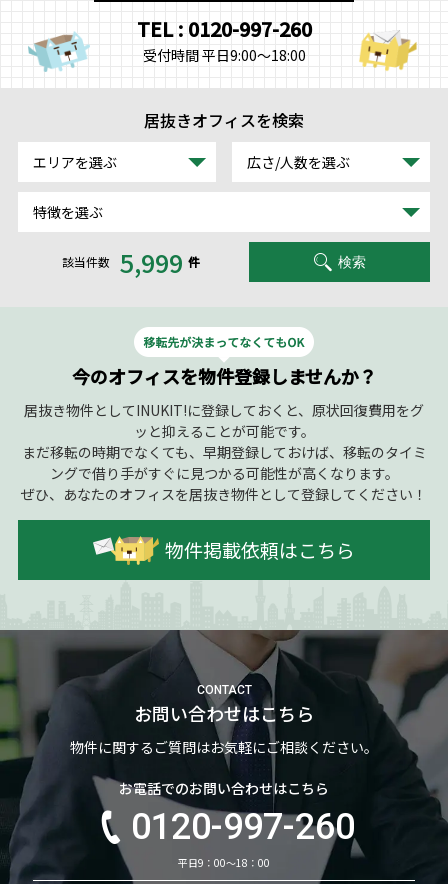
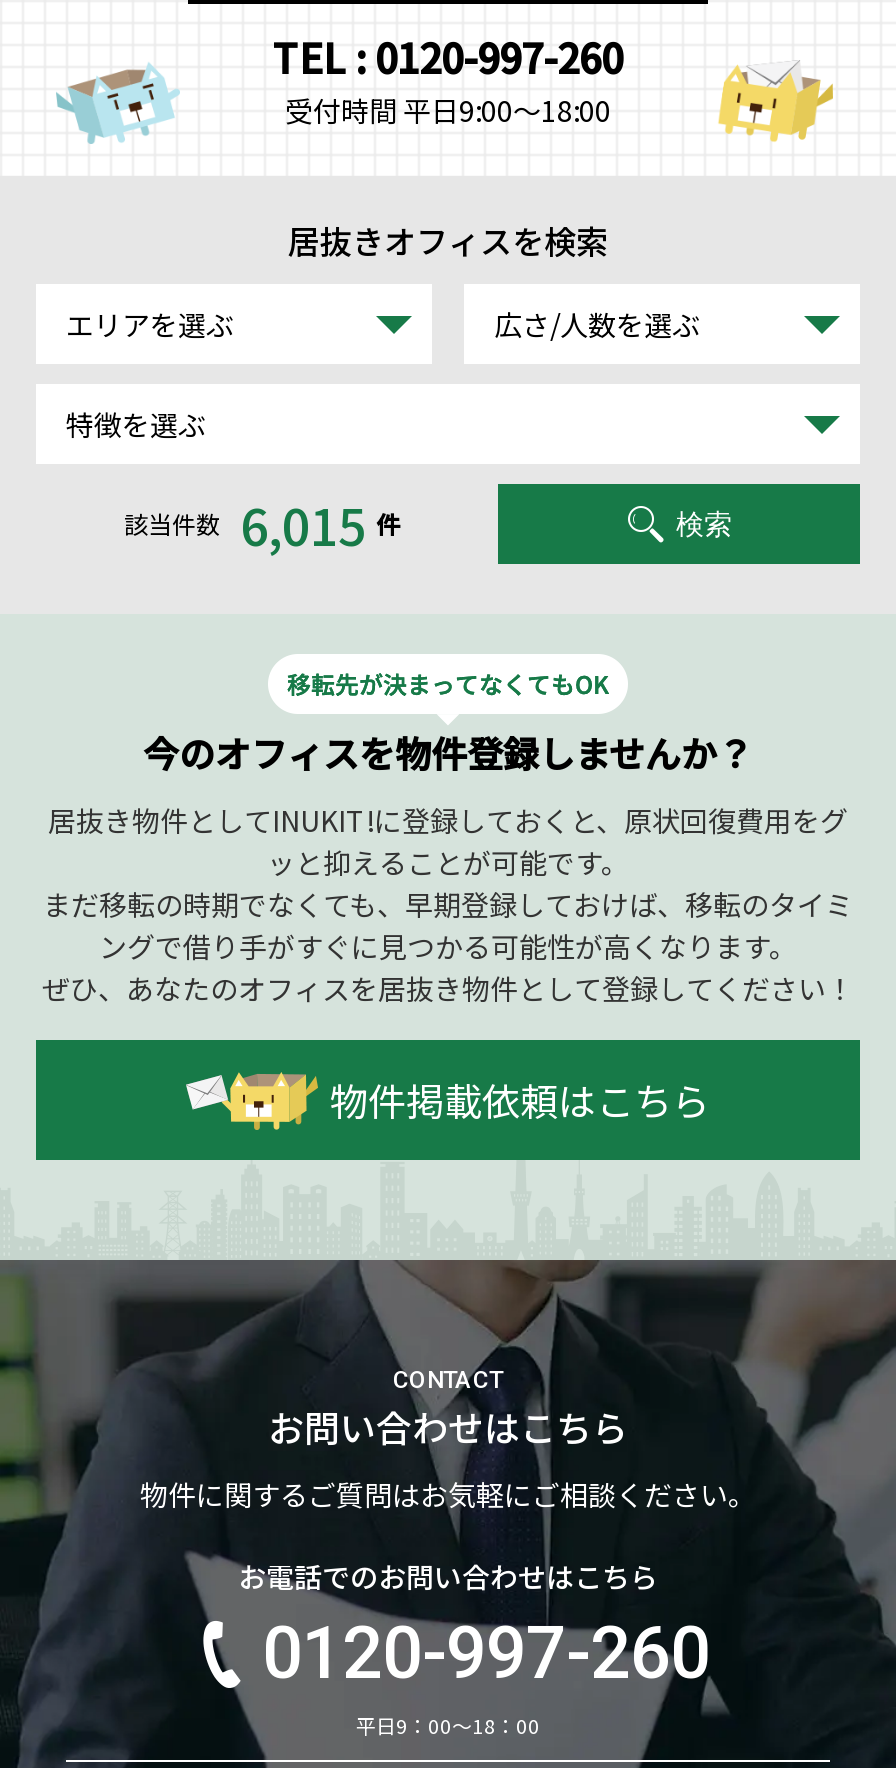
[62,244,200,280] 該当件数 5,999 件 -> [124,488,400,560] 該当件数 6,015 件

